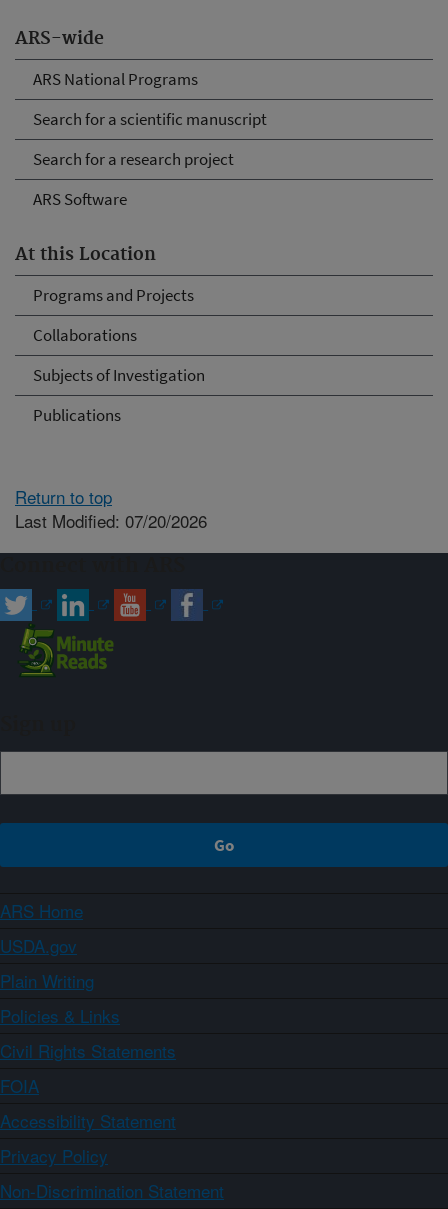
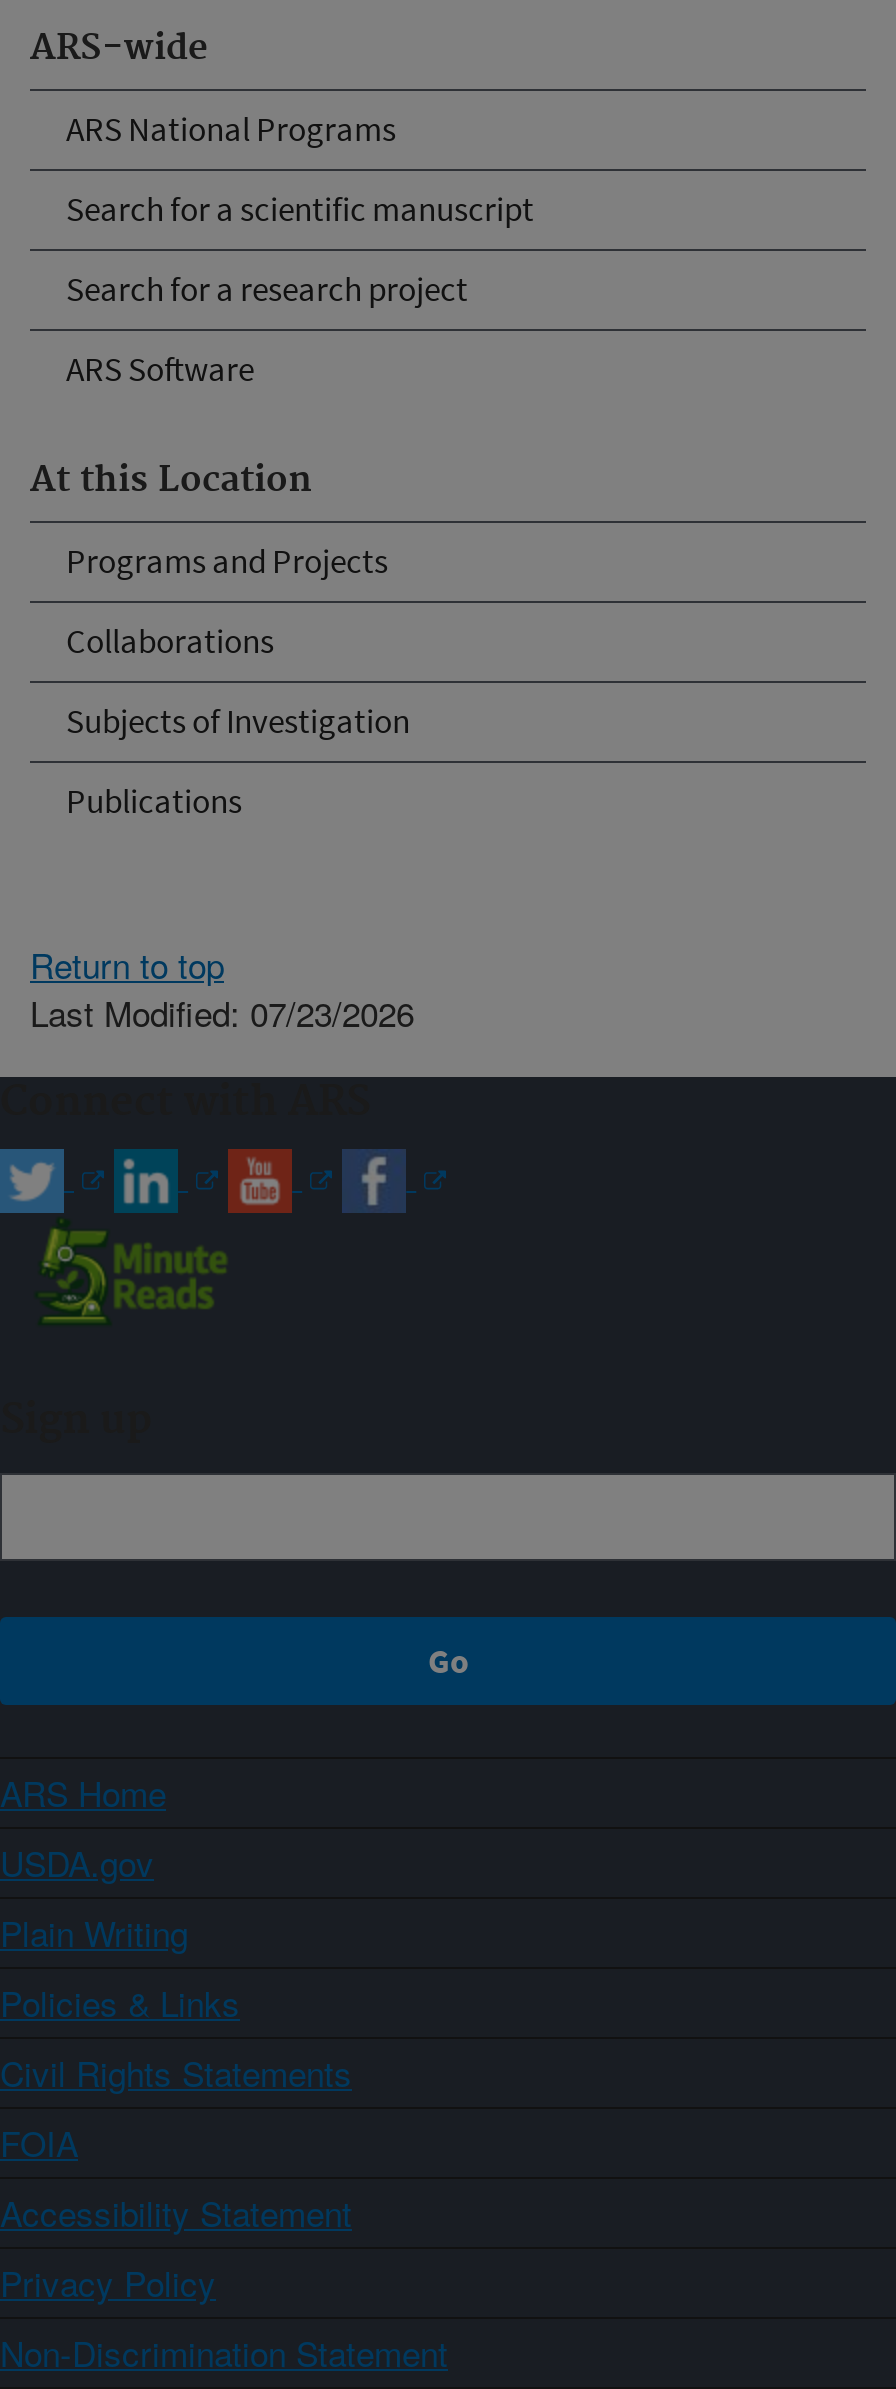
[15,507,207,532] Last Modified: 07/20/2026 -> [30,986,414,1036] Last Modified: 07/23/2026

